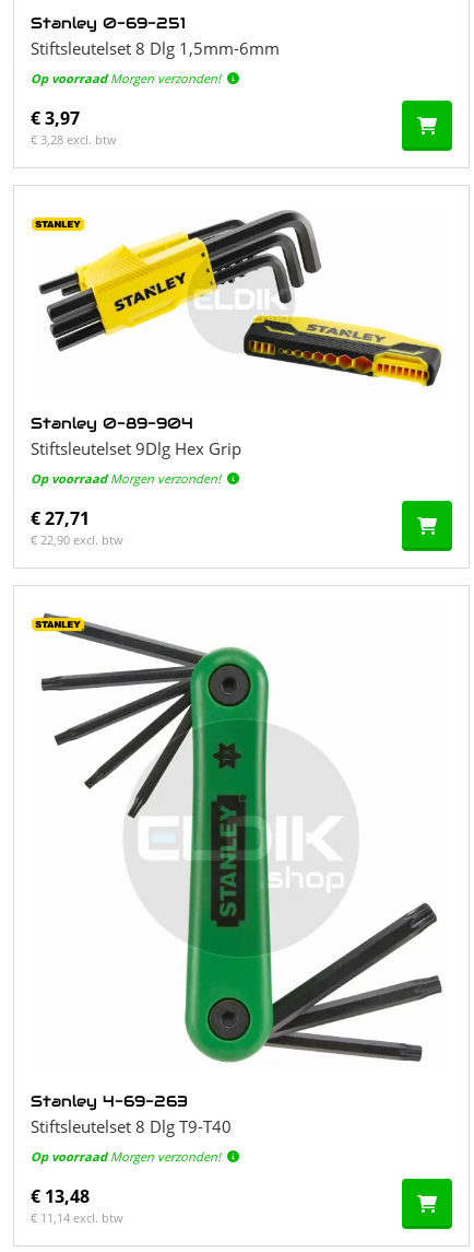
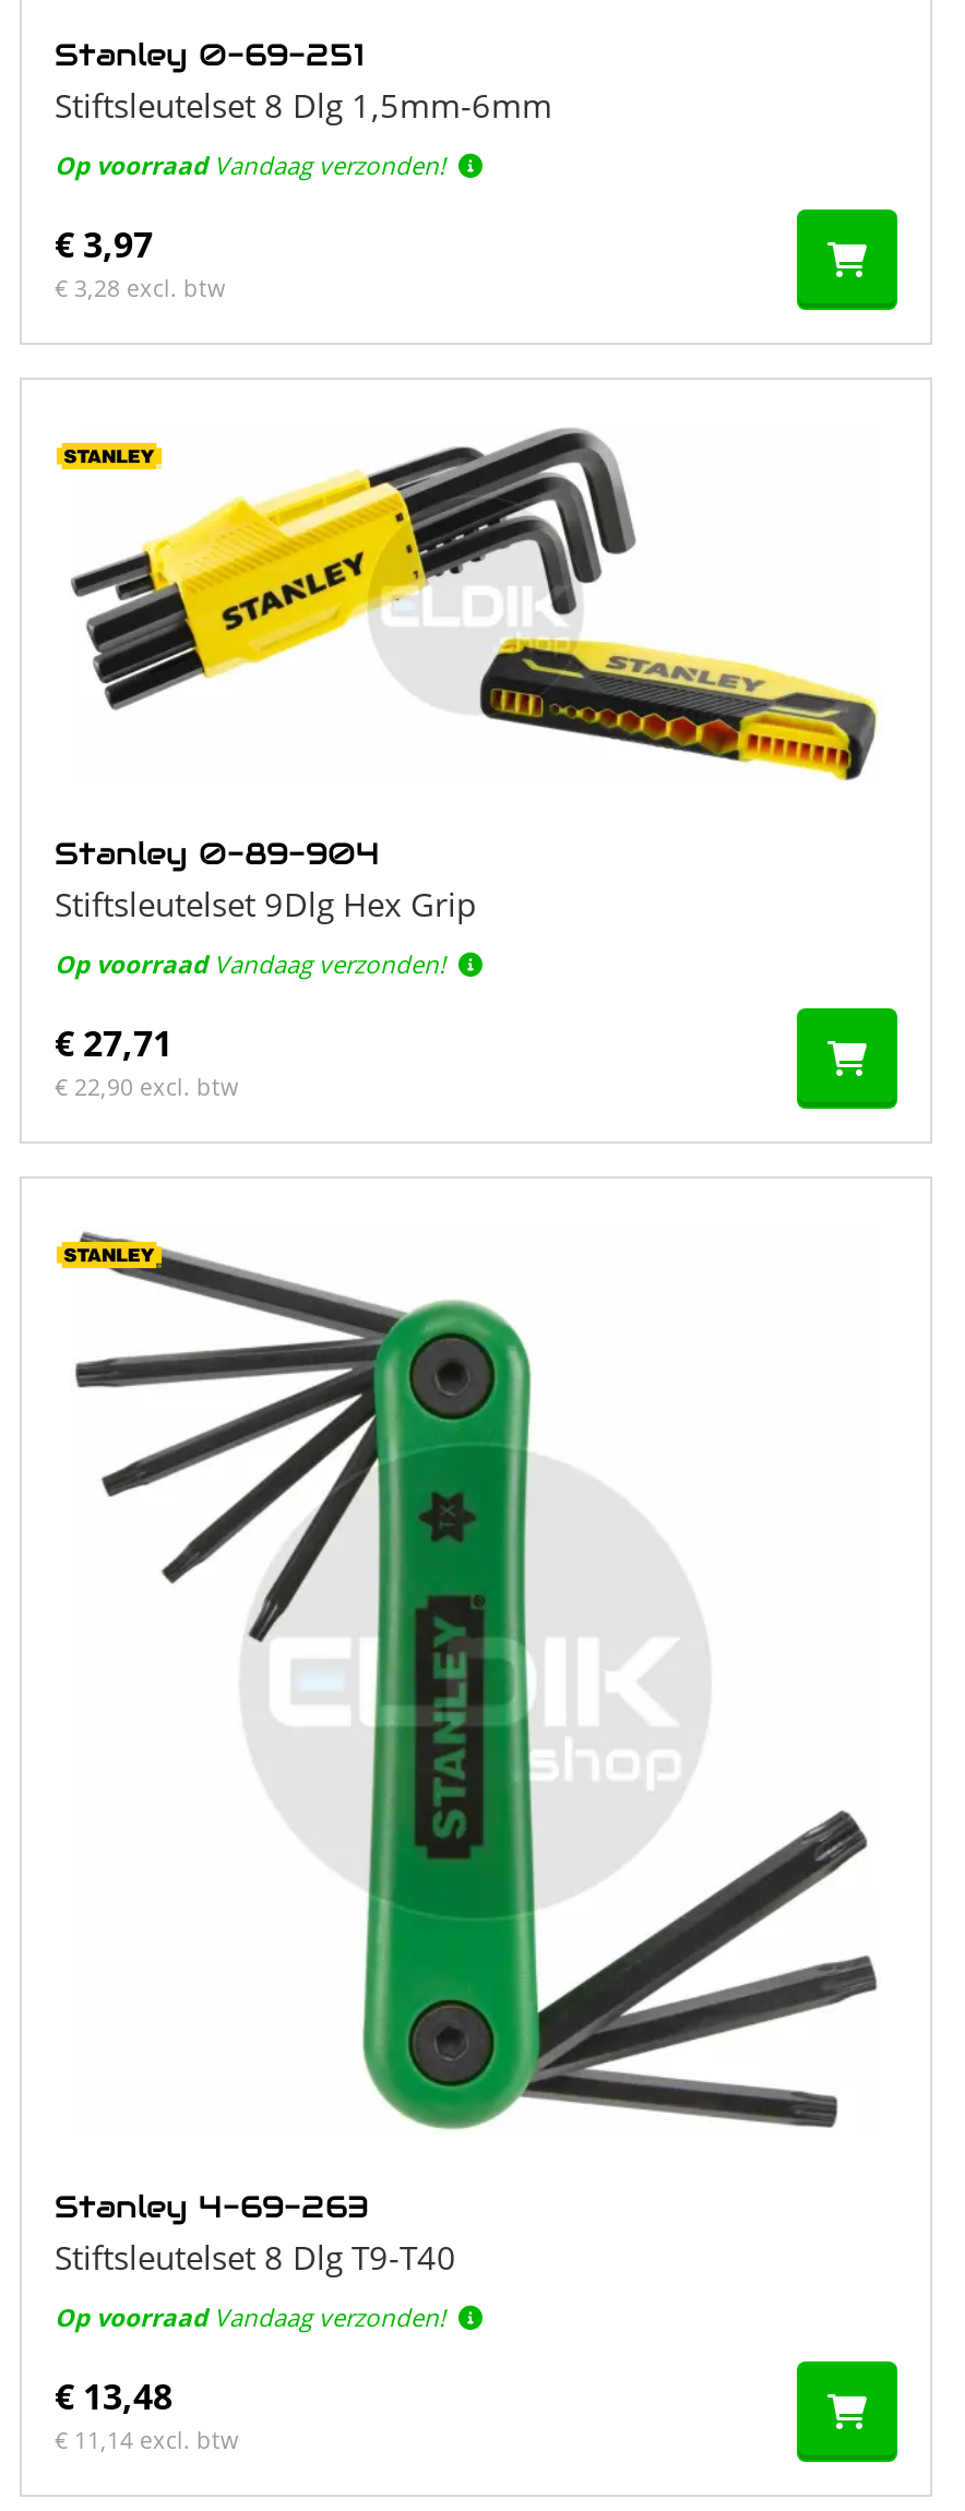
[31,70,221,86] Op voorraad Morgen verzonden! -> [55,148,445,181] Op voorraad Vandaag verzonden!
[31,470,221,486] Op voorraad Morgen verzonden! -> [55,947,445,980] Op voorraad Vandaag verzonden!
[31,1148,221,1165] Op voorraad Morgen verzonden! -> [55,2300,445,2333] Op voorraad Vandaag verzonden!

